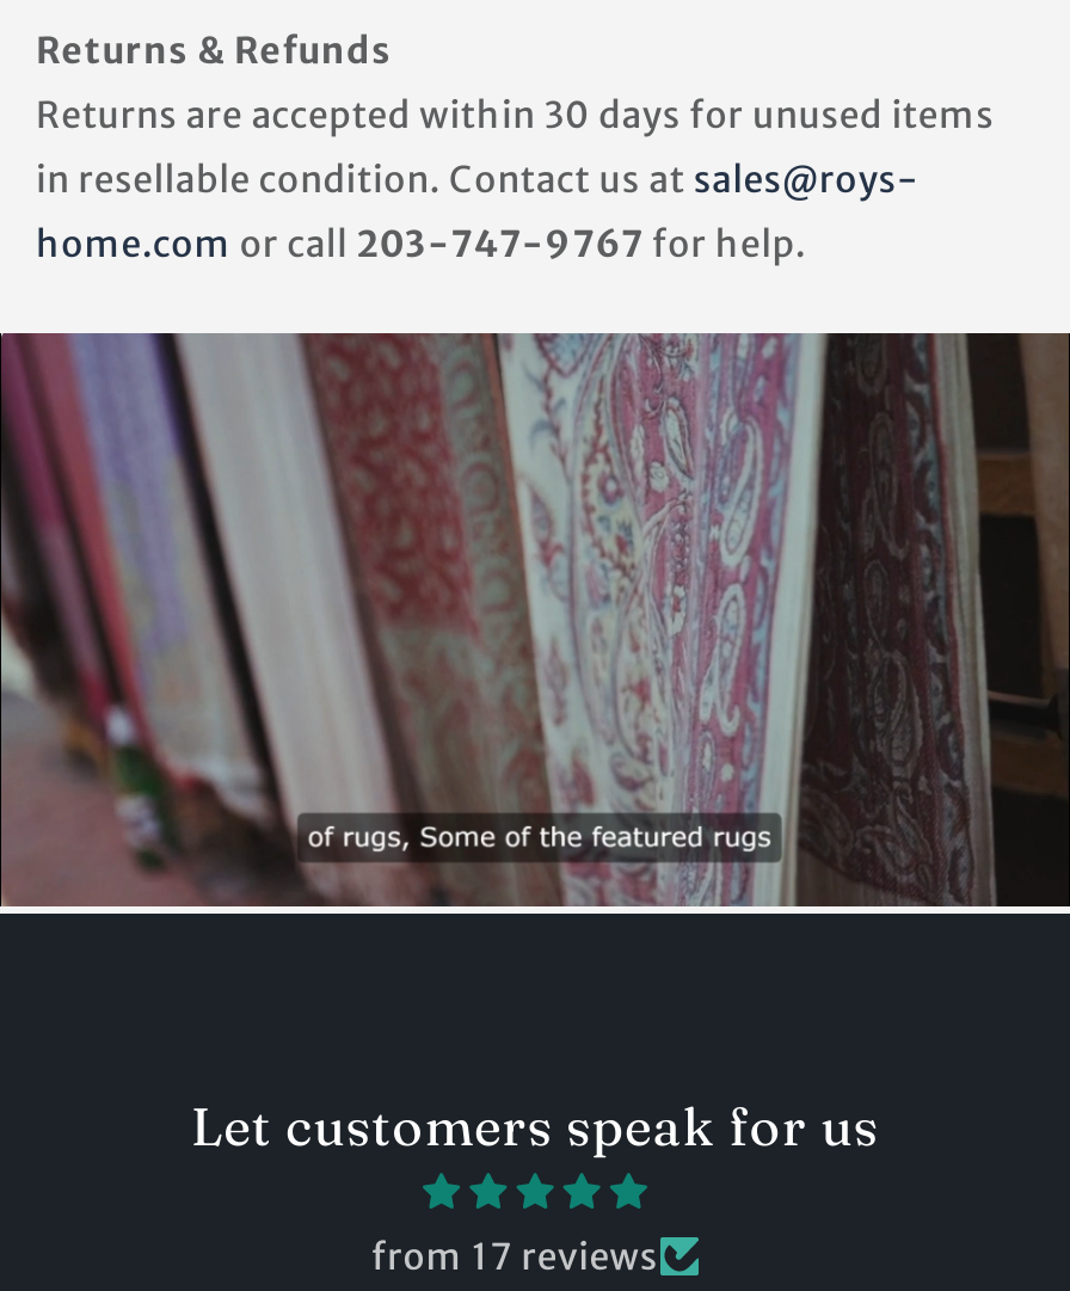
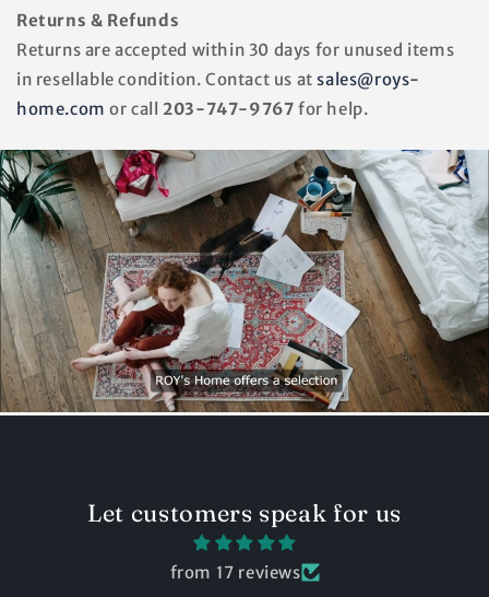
[7,331,1063,906] [image] -> [3,149,486,413] [image]

